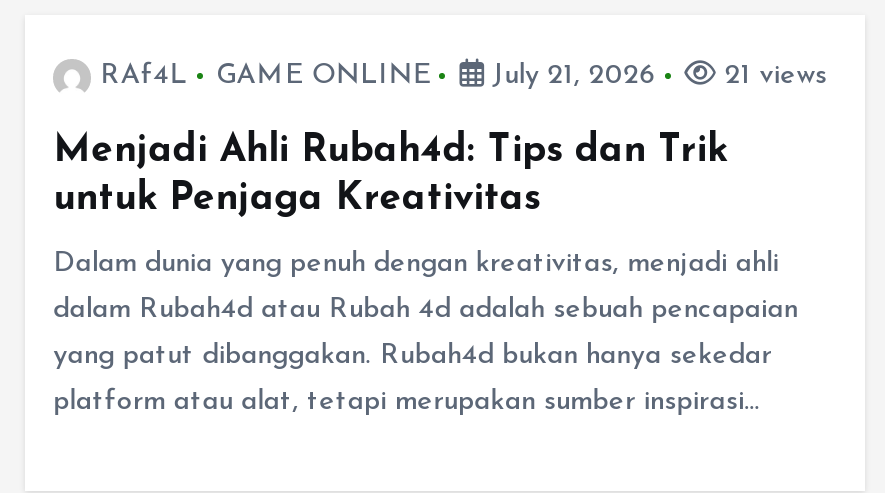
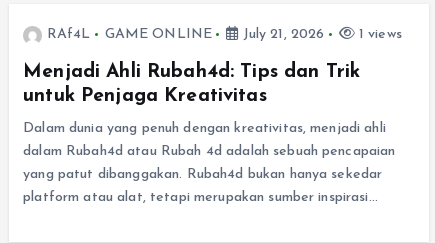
[716,61,827,91] 21 views -> [355,27,402,42] 1 views

